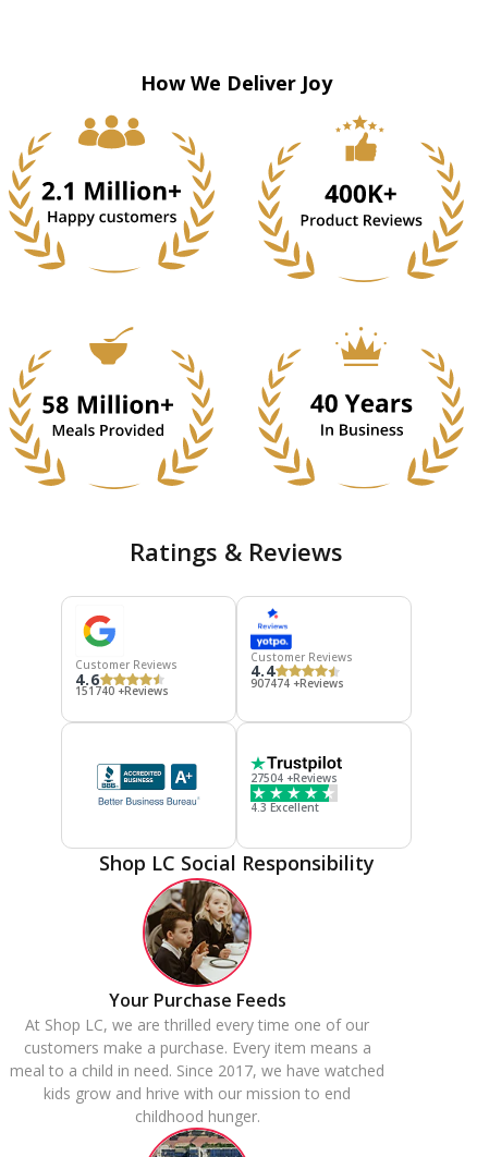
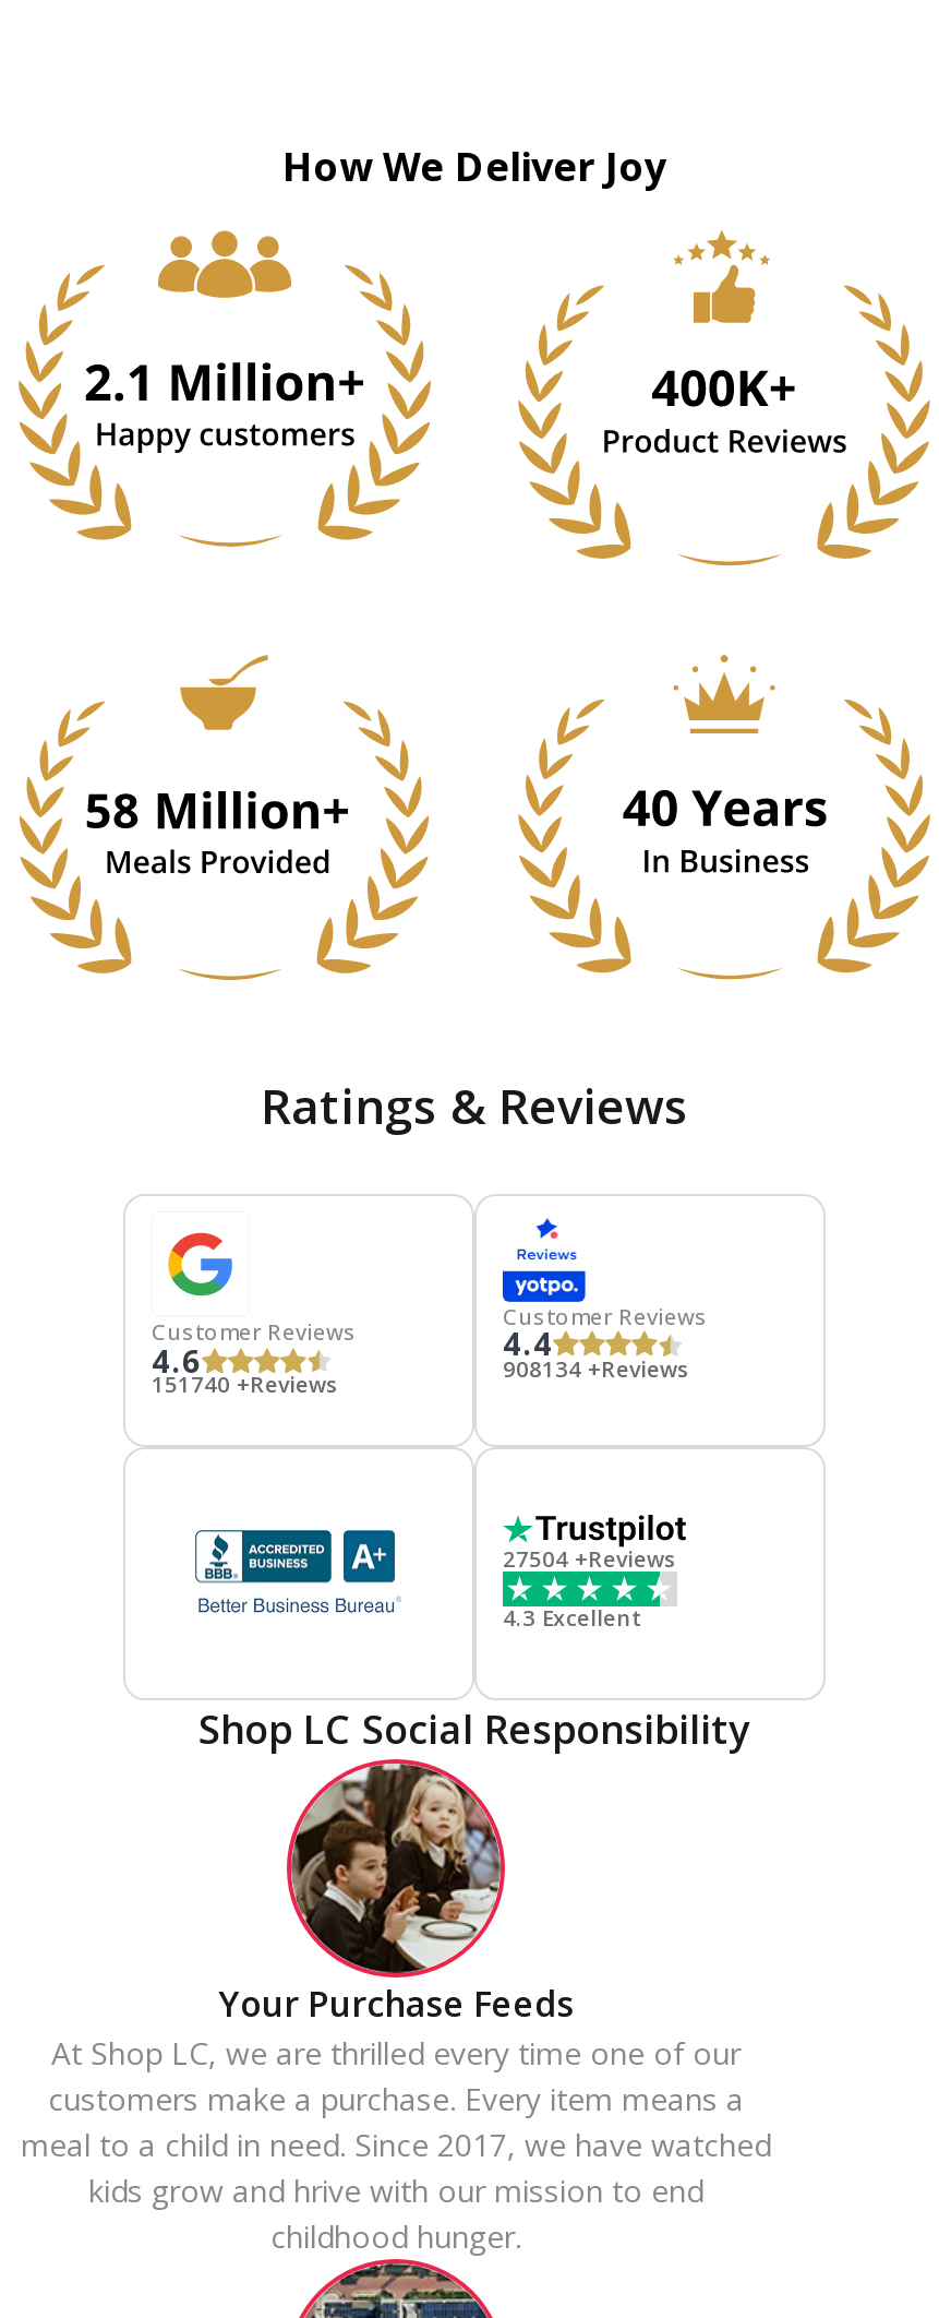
[250,675,344,690] 907474 +Reviews -> [503,1353,690,1383] 908134 +Reviews

